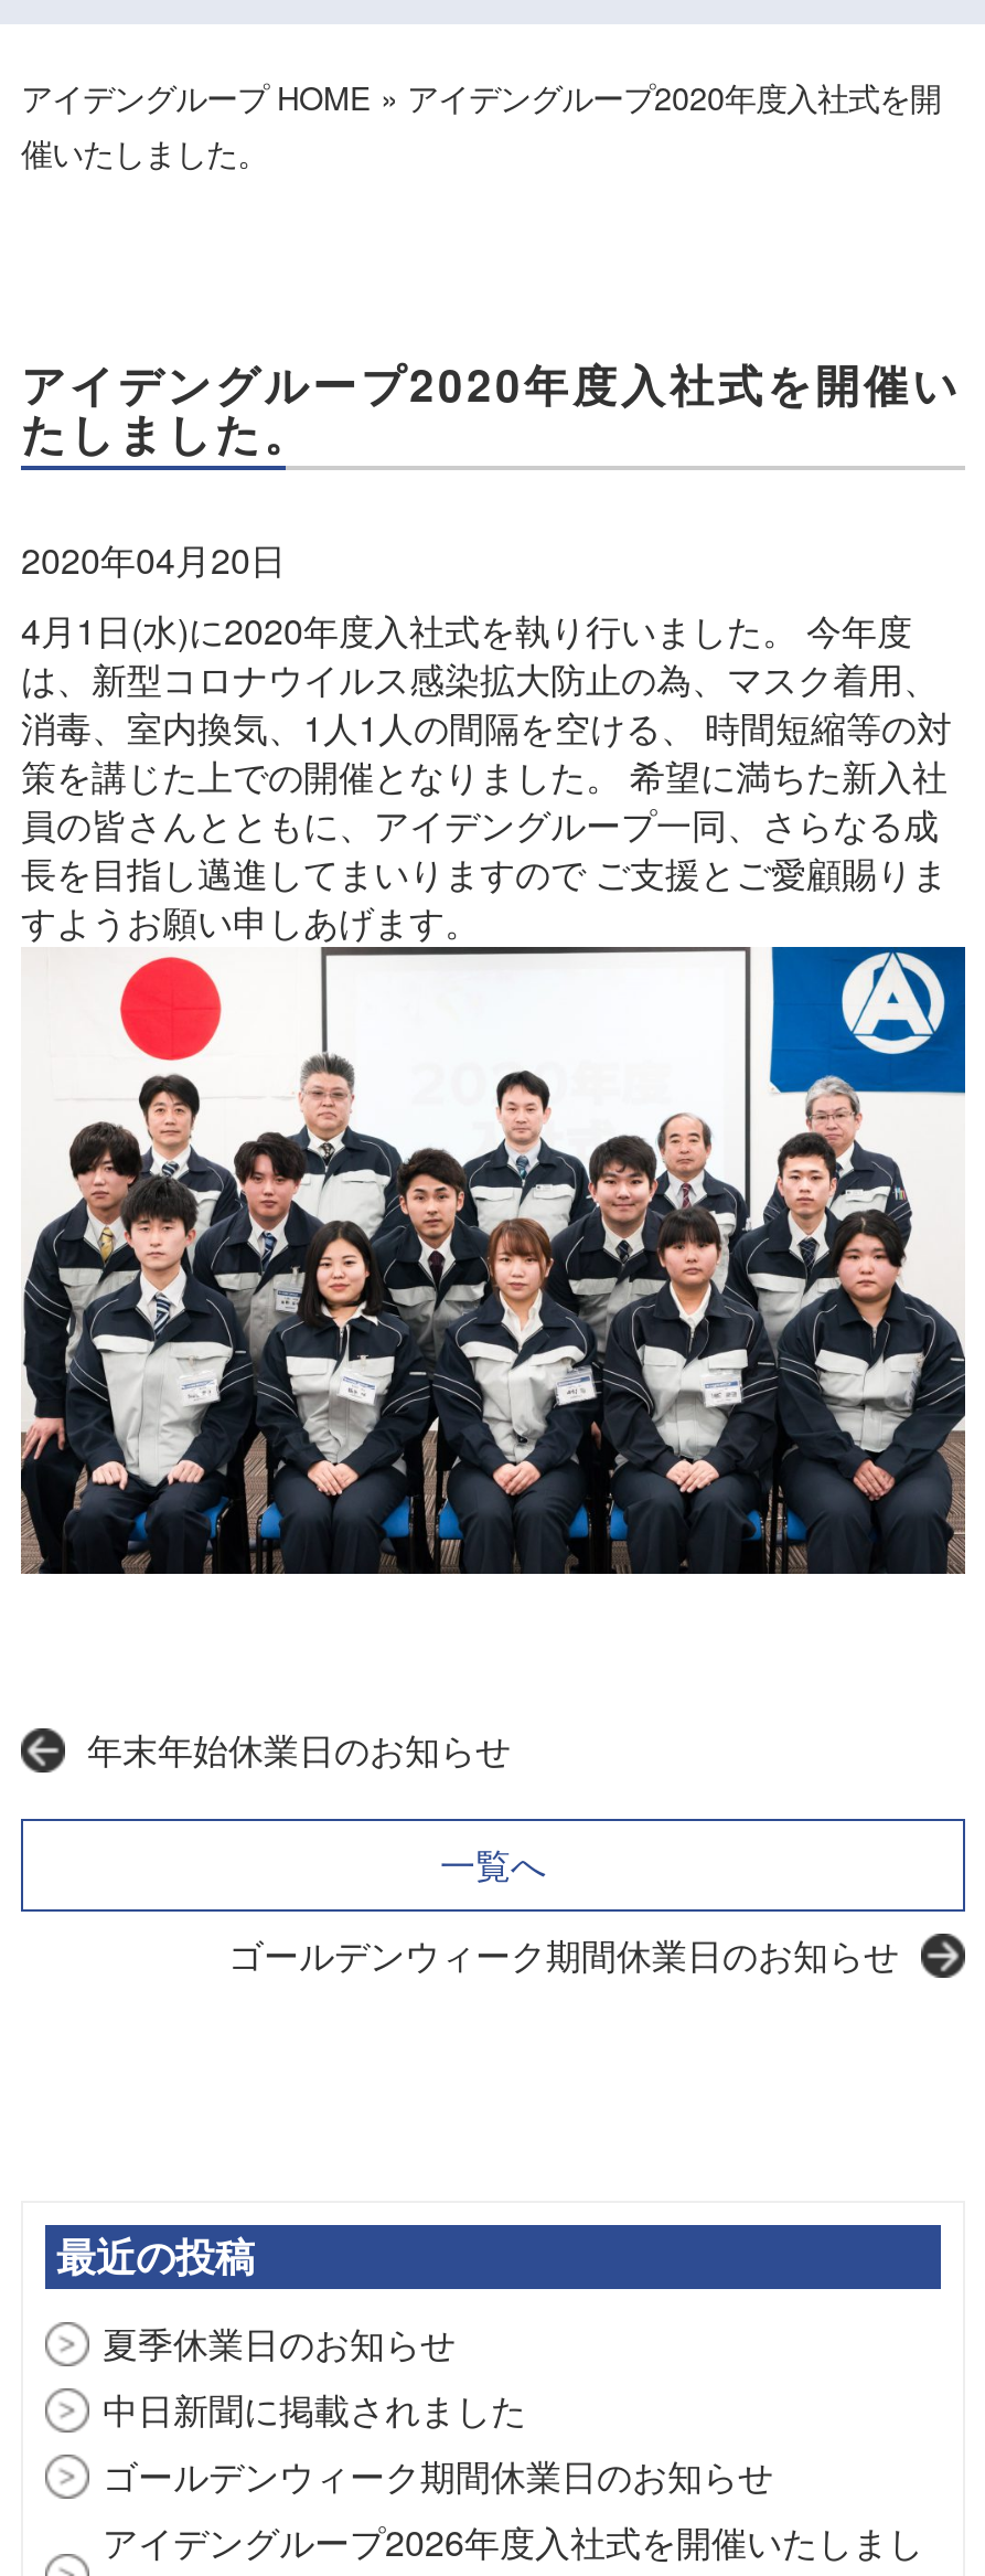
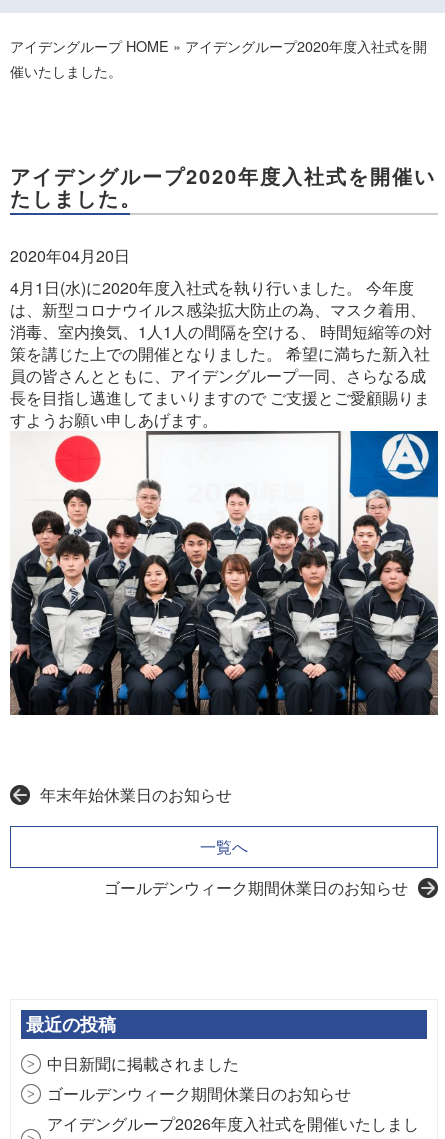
[103,2317,456,2368] 夏季休業日のお知らせ -> none

